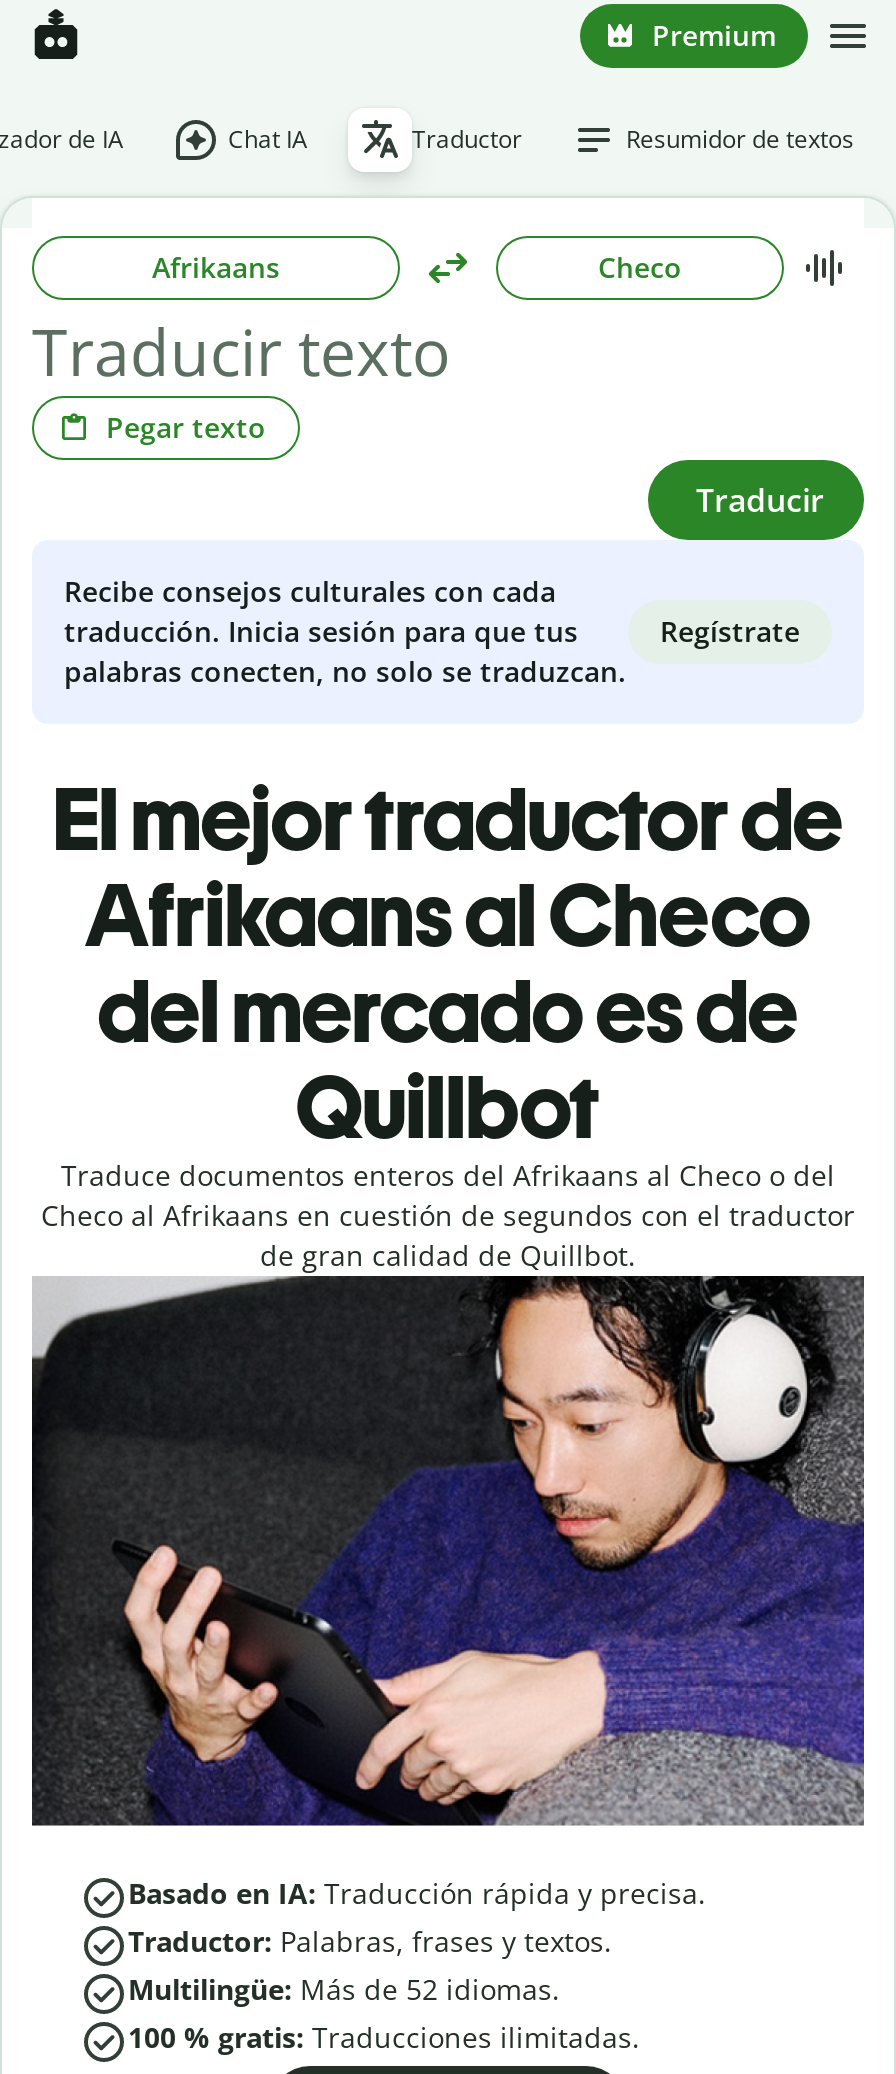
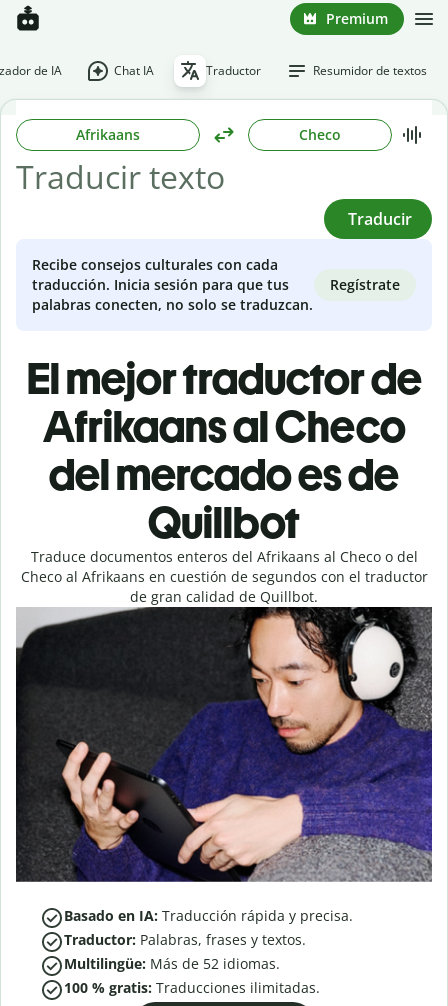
[106,407,266,445] Pegar texto -> none

